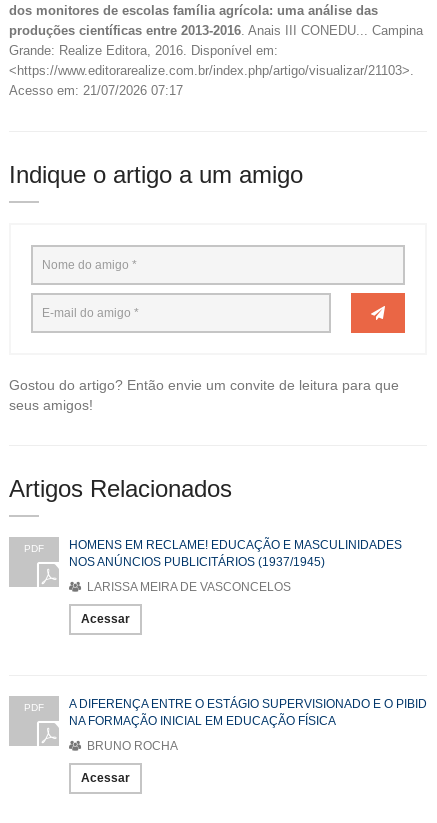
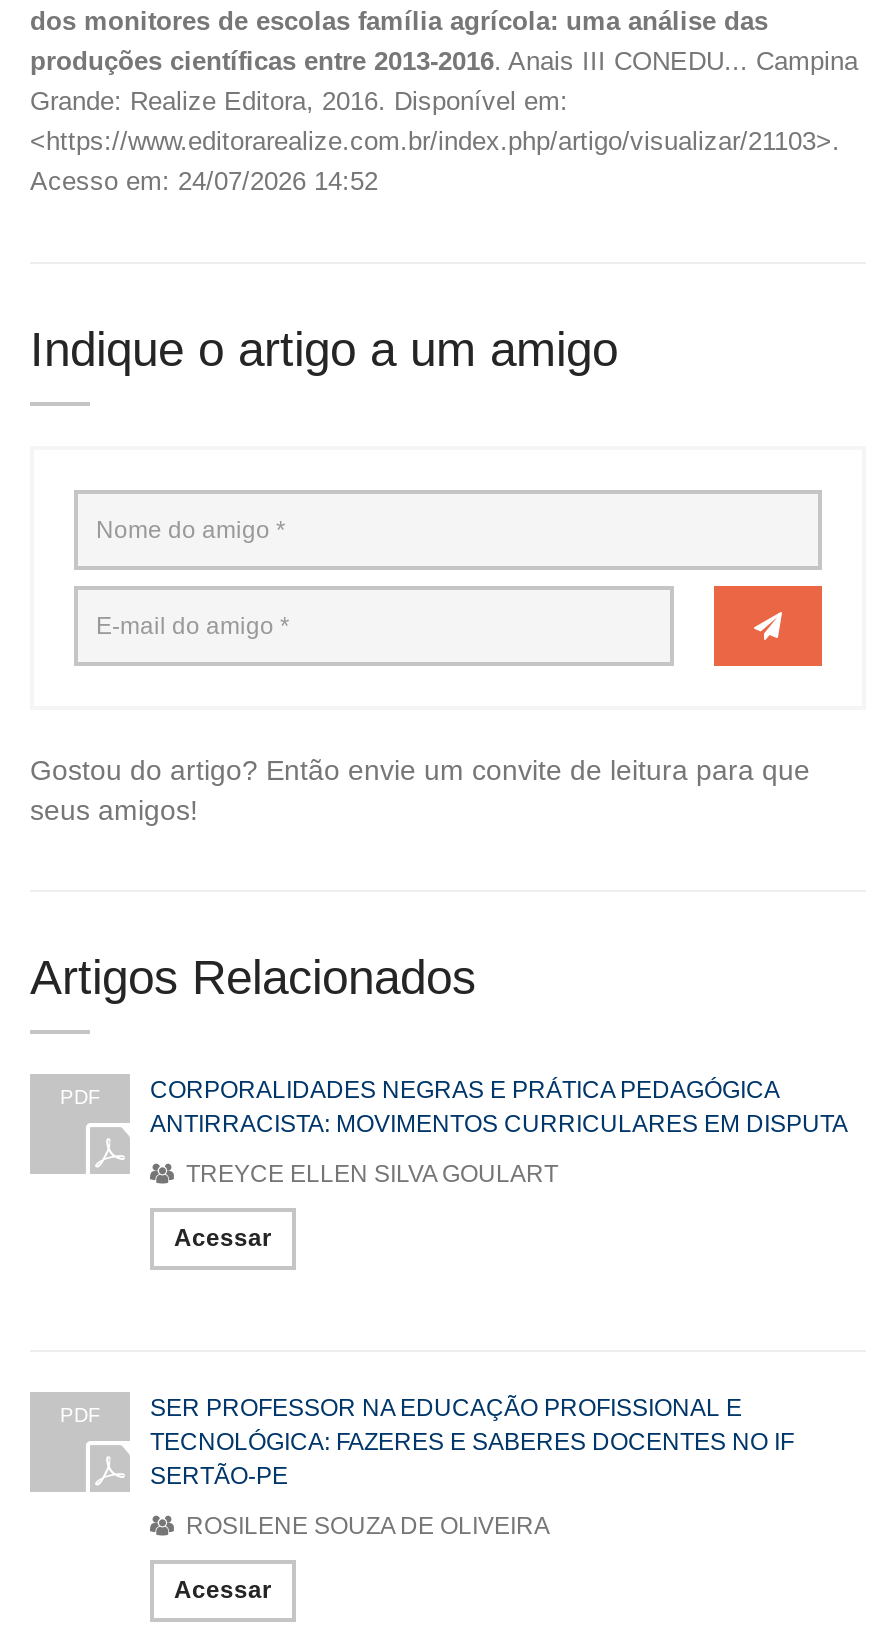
[9,83,183,98] Acesso em: 21/07/2026 07:17 -> [30,166,378,196] Acesso em: 24/07/2026 14:52
[69,538,402,569] HOMENS EM RECLAME! EDUCAÇÃO E MASCULINIDADES | NOS ANÚNCIOS PUBLICITÁRIOS (1937/1945) -> [150,1076,848,1138] CORPORALIDADES NEGRAS E PRÁTICA PEDAGÓGICA | ANTIRRACISTA: MOVIMENTOS CURRICULARES EM DISPUTA
[84,580,291,594] LARISSA MEIRA DE VASCONCELOS -> [180,1160,558,1188] TREYCE ELLEN SILVA GOULART
[69,697,427,728] A DIFERENÇA ENTRE O ESTÁGIO SUPERVISIONADO E O PIBID | NA FORMAÇÃO INICIAL EM EDUCAÇÃO FÍSICA -> [150,1394,794,1490] SER PROFESSOR NA EDUCAÇÃO PROFISSIONAL E | TECNOLÓGICA: FAZERES E SABERES DOCENTES NO IF | SERTÃO-PE
[84,739,178,753] BRUNO ROCHA -> [180,1512,550,1540] ROSILENE SOUZA DE OLIVEIRA

